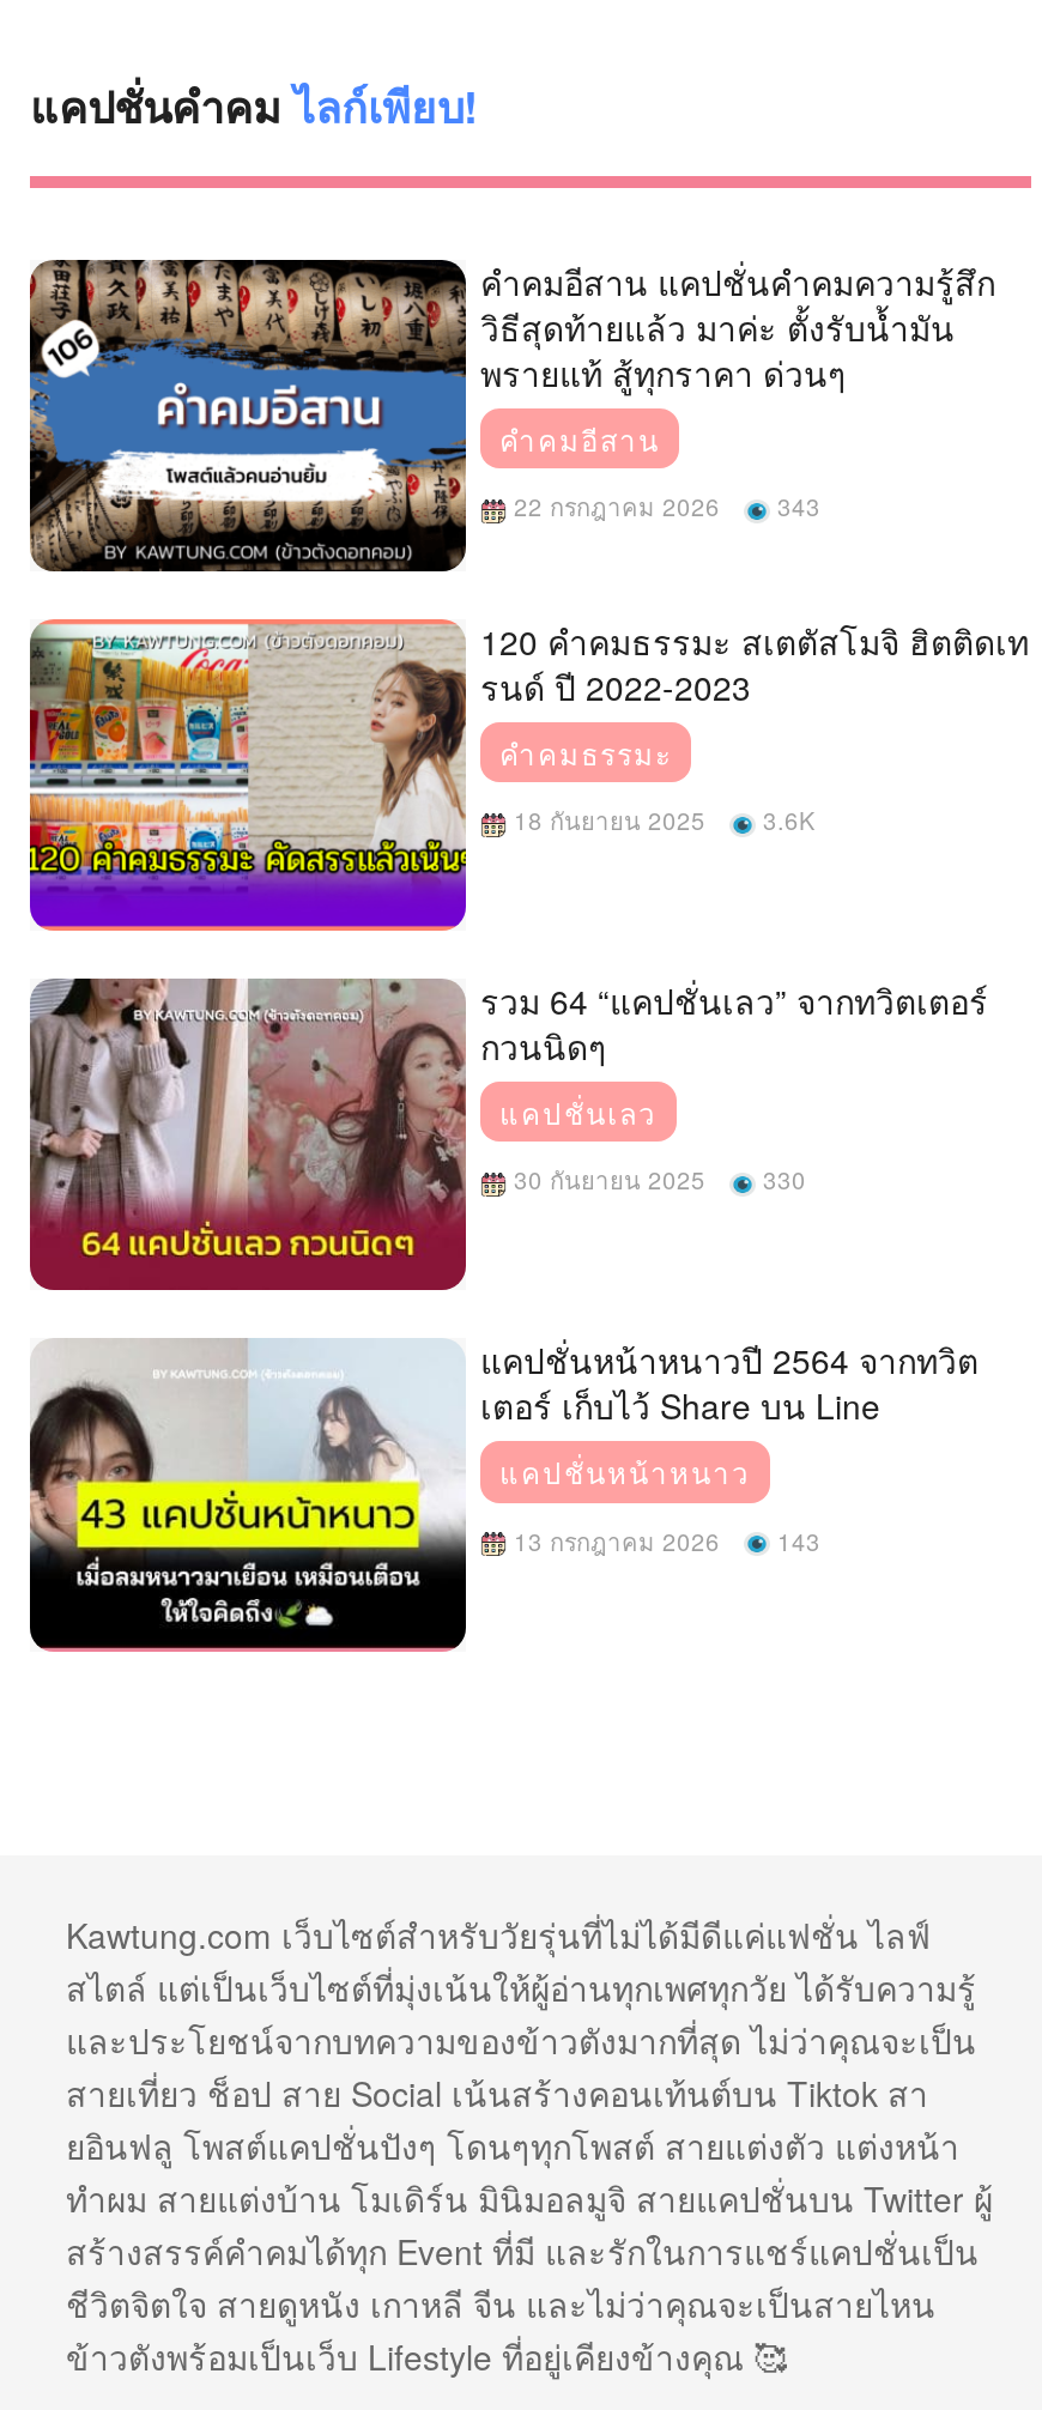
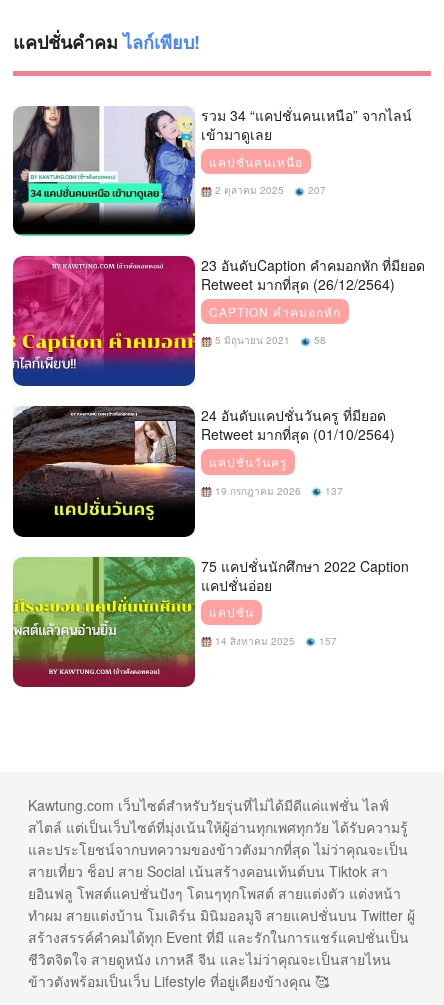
[28,258,995,574] [image] | คำคมอีสาน แคปชั่นคําคมความรู้สึก | วิธีสุดท้ายแล้ว มาค่ะ ตั้งรับน้ำมัน | พรายแท้ สู้ทุกราคา ด่วนๆ | คำคมอีสาน -> [12,105,412,237] [image] | รวม 34 “แคปชั่นคนเหนือ” จากไลน์ | เข้ามาดูเลย | แคปชั่นคนเหนือ
[507,491,820,524] 22 กรกฎาคม 2026 | 343 -> [212,183,326,197] 2 ตุลาคม 2025 | 207
[28,617,1029,933] [image] | 120 คำคมธรรมะ สเตตัสโมจิ ฮิตติดเท | รนด์ ปี 2022-2023 | คำคมธรรมะ -> [12,255,425,387] [image] | 23 อันดับCaption คําคมอกหัก ที่มียอด | Retweet มากที่สุด (26/12/2564) | CAPTION คําคมอกหัก
[507,805,816,838] 18 กันยายน 2025 | 3.6K -> [212,333,326,347] 5 มิถุนายน 2021 | 58
[28,976,988,1292] [image] | รวม 64 “แคปชั่นเลว” จากทวิตเตอร์ | กวนนิดๆ | แคปชั่นเลว -> [12,405,395,538] [image] | 24 อันดับแคปชั่นวันครู ที่มียอด | Retweet มากที่สุด (01/10/2564) | แคปชั่นวันครู
[507,1165,806,1198] 30 กันยายน 2025 | 330 -> [212,484,343,498] 19 กรกฎาคม 2026 | 137
[28,1337,979,1652] [image] | แคปชั่นหน้าหนาวปี 2564 จากทวิต | เตอร์ เก็บไว้ Share บน Line | แคปชั่นหน้าหนาว -> [12,555,409,687] [image] | 75 แคปชั่นนักศึกษา 2022 Caption | แคปชั่นอ่อย | แคปชั่น
[507,1524,820,1558] 13 กรกฎาคม 2026 | 143 -> [212,634,337,648] 14 สิงหาคม 2025 | 157

